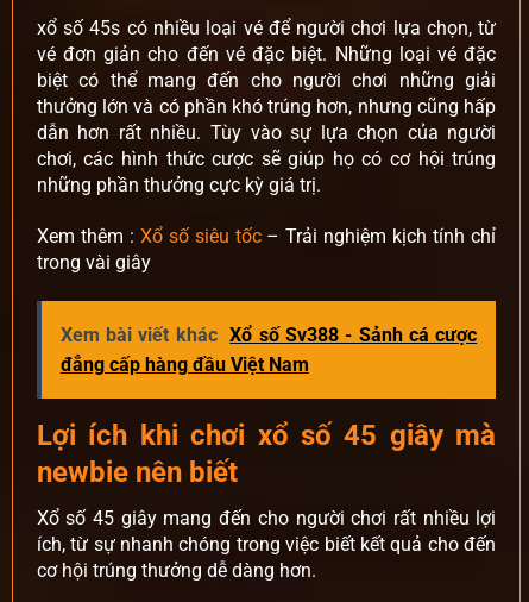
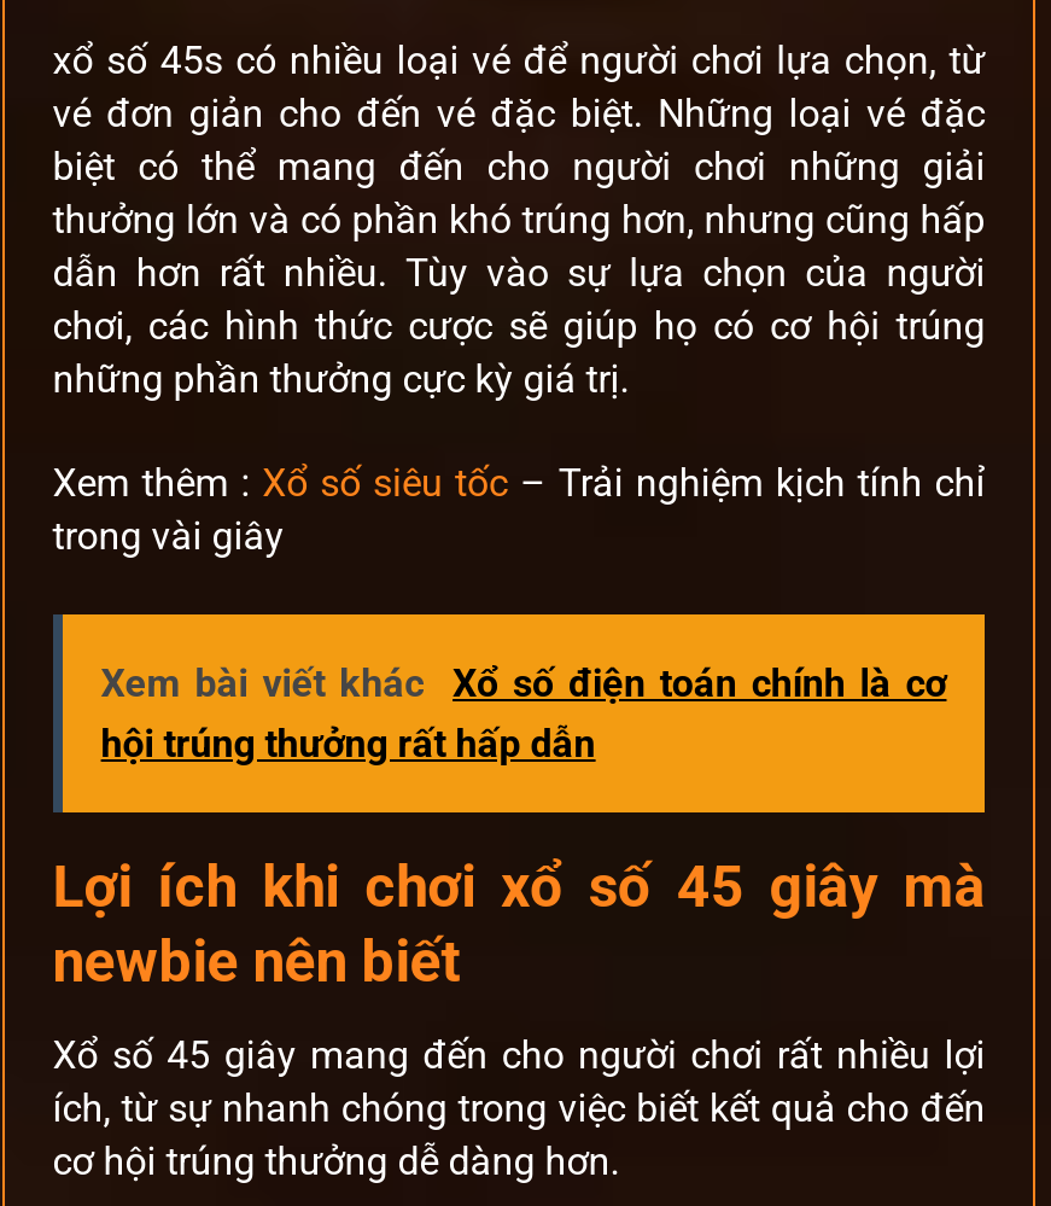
[60,323,477,376] Xem bài viết khác Xổ số Sv388 - Sảnh cá cược | đẳng cấp hàng đầu Việt Nam -> [101,660,947,766] Xem bài viết khác | Xổ số điện toán chính là cơ | hội trúng thưởng rất hấp dẫn

